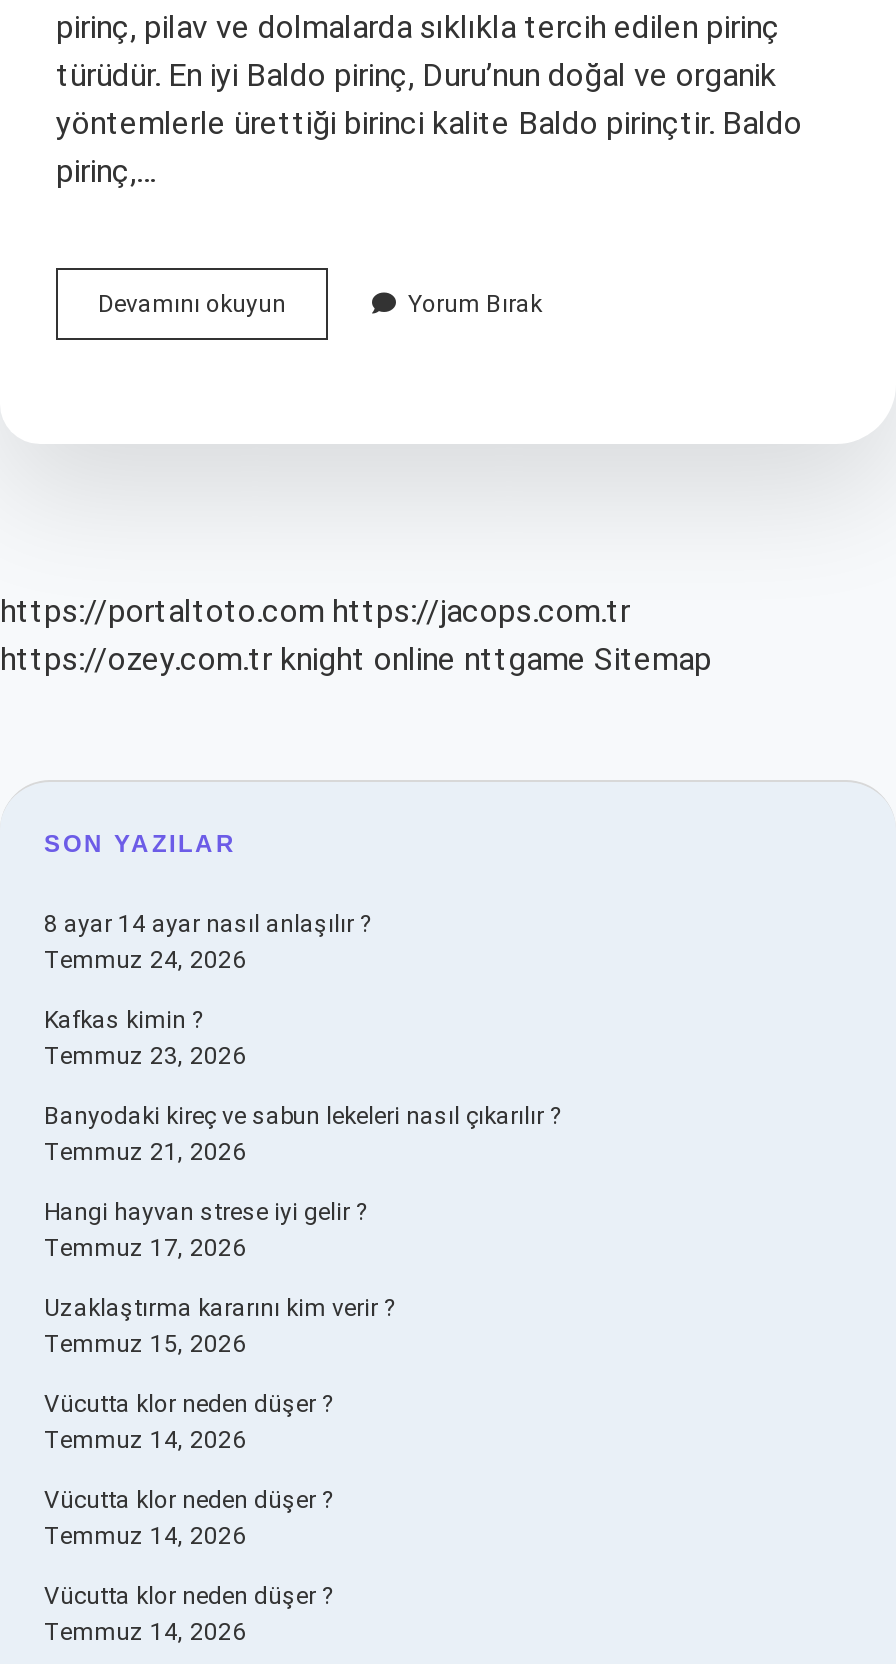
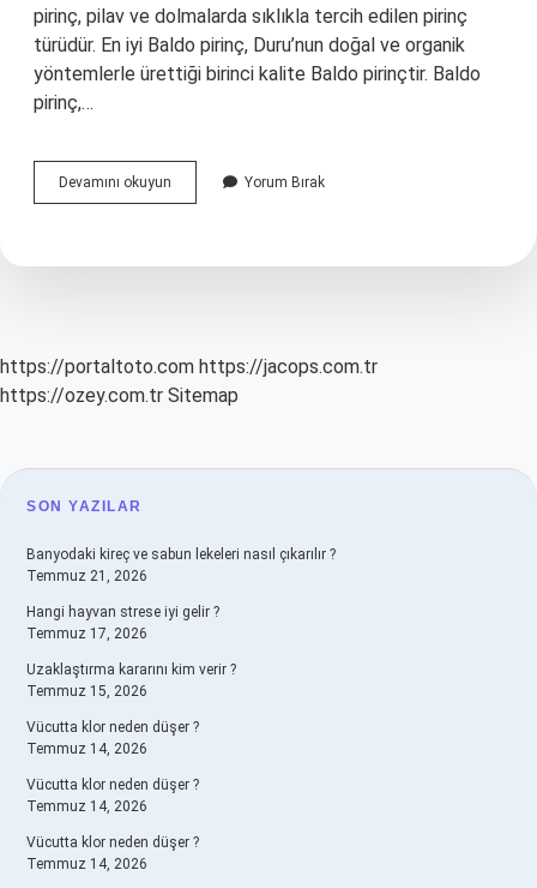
[0,640,712,678] https://ozey.com.tr knight online nttgame Sitemap -> [0,384,239,407] https://ozey.com.tr Sitemap
[44,910,370,1070] 8 ayar 14 ayar nasıl anlaşılır ? | Temmuz 24, 2026 | Kafkas kimin ? | Temmuz 23, 2026 -> none

